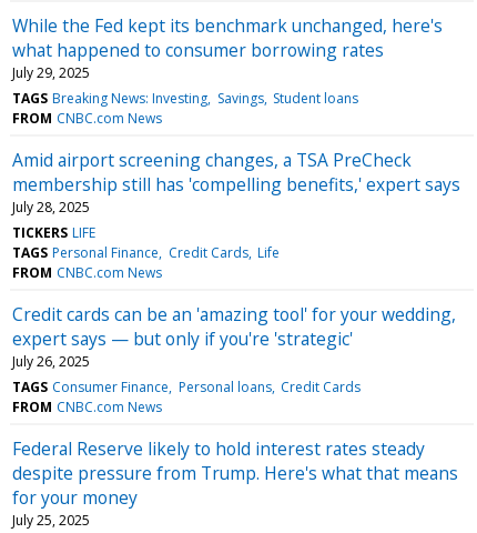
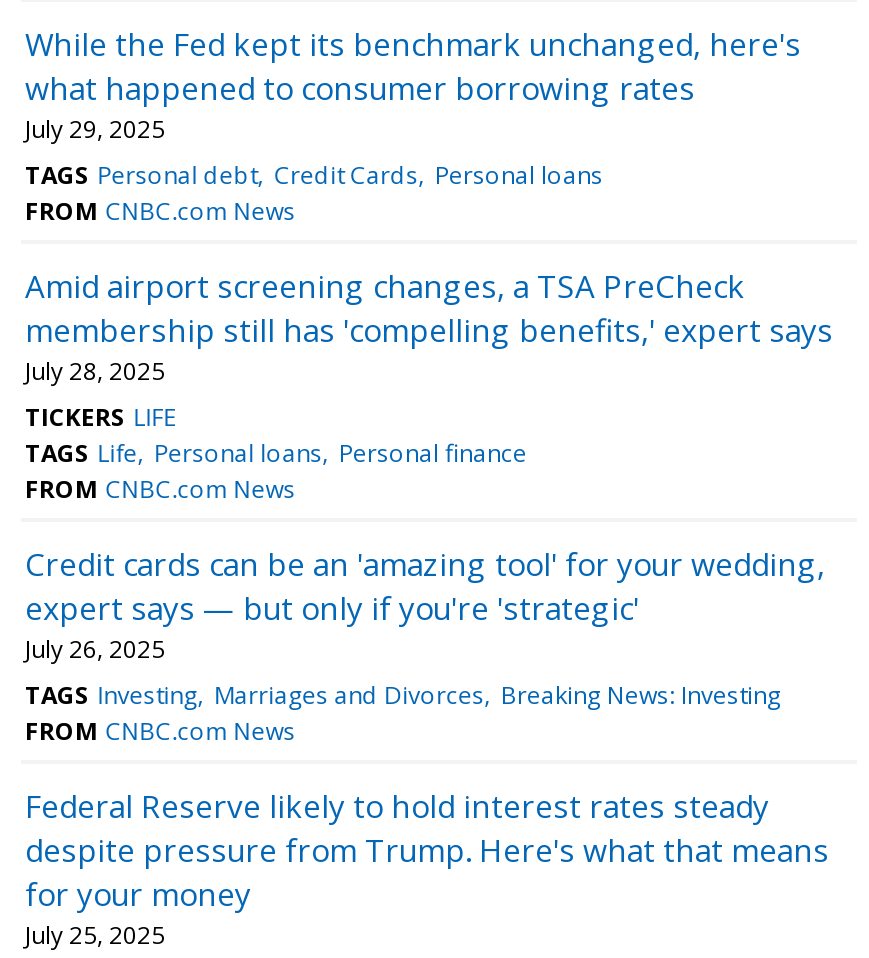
[12,89,358,107] TAGS Breaking News: Investing Savings Student loans -> [25,158,603,192] TAGS Personal debt Credit Cards Personal loans
[12,243,279,262] TAGS Personal Finance Credit Cards Life -> [25,436,527,470] TAGS Life Personal loans Personal finance
[12,377,360,396] TAGS Consumer Finance Personal loans Credit Cards -> [25,678,781,712] TAGS Investing Marriages and Divorces Breaking News: Investing

